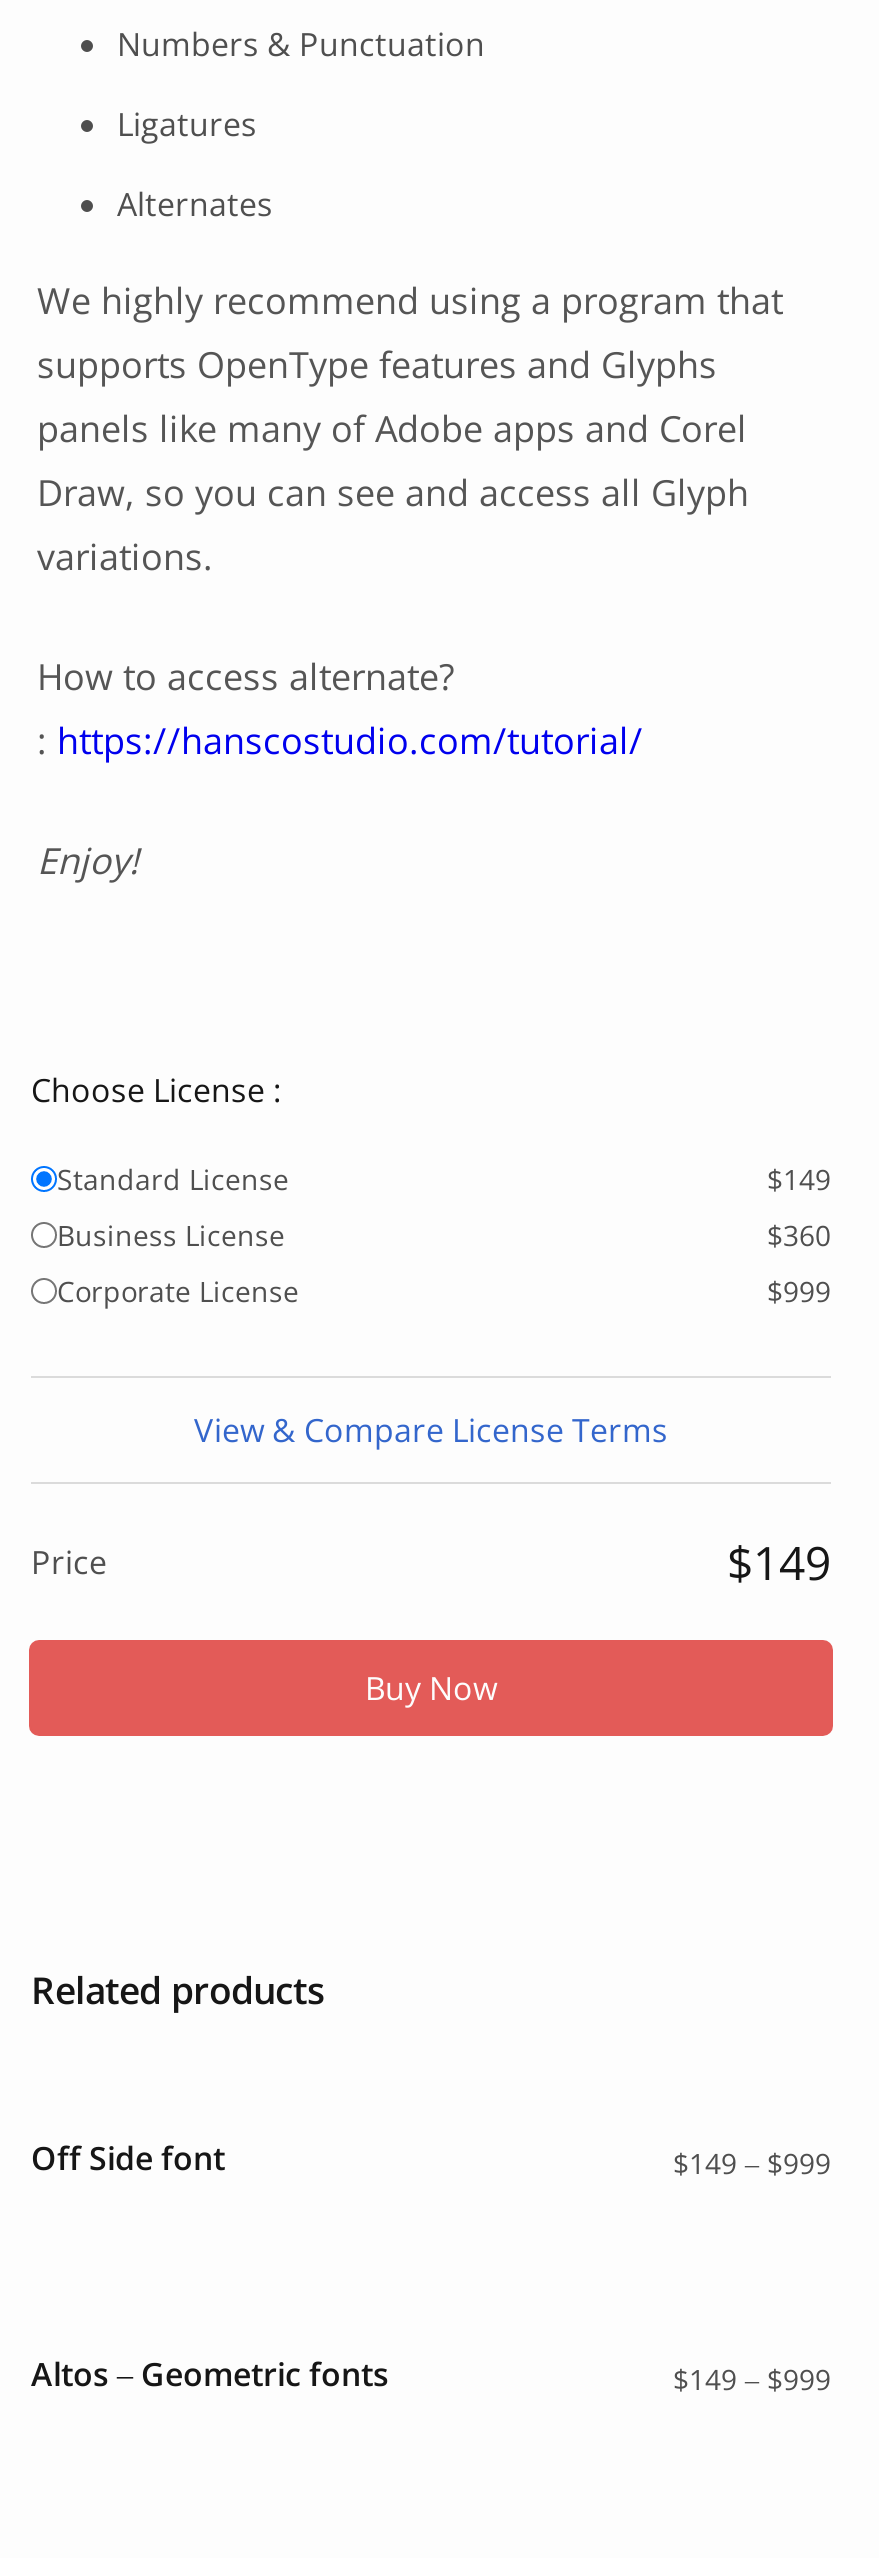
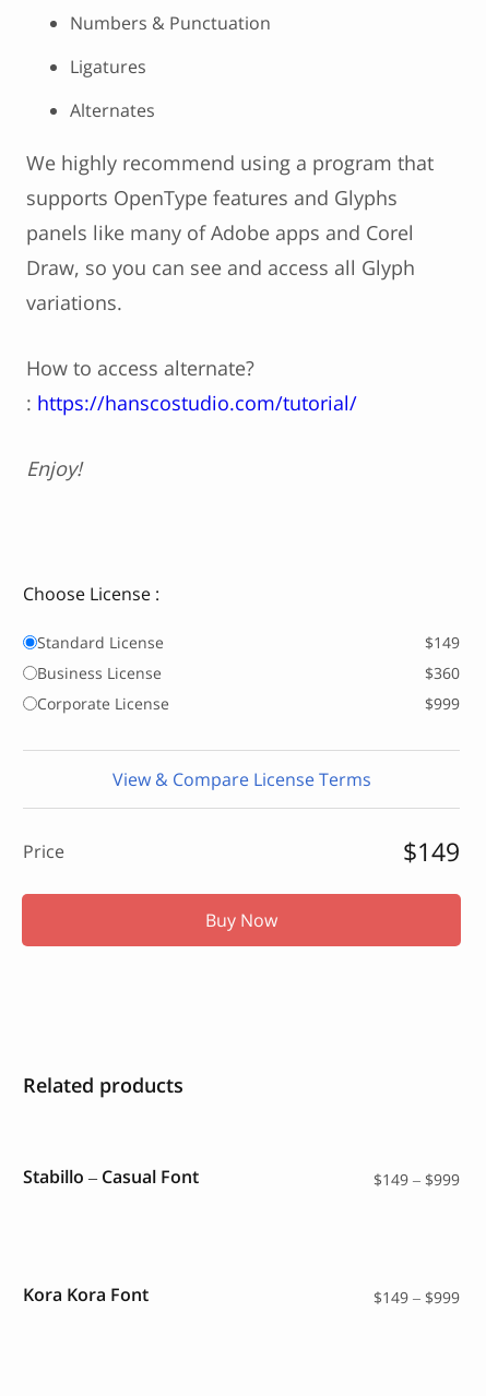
[31,2135,225,2179] Off Side font -> [23,1164,199,1188] Stabillo – Casual Font
[31,2351,389,2395] Altos – Geometric fonts -> [23,1282,149,1306] Kora Kora Font

